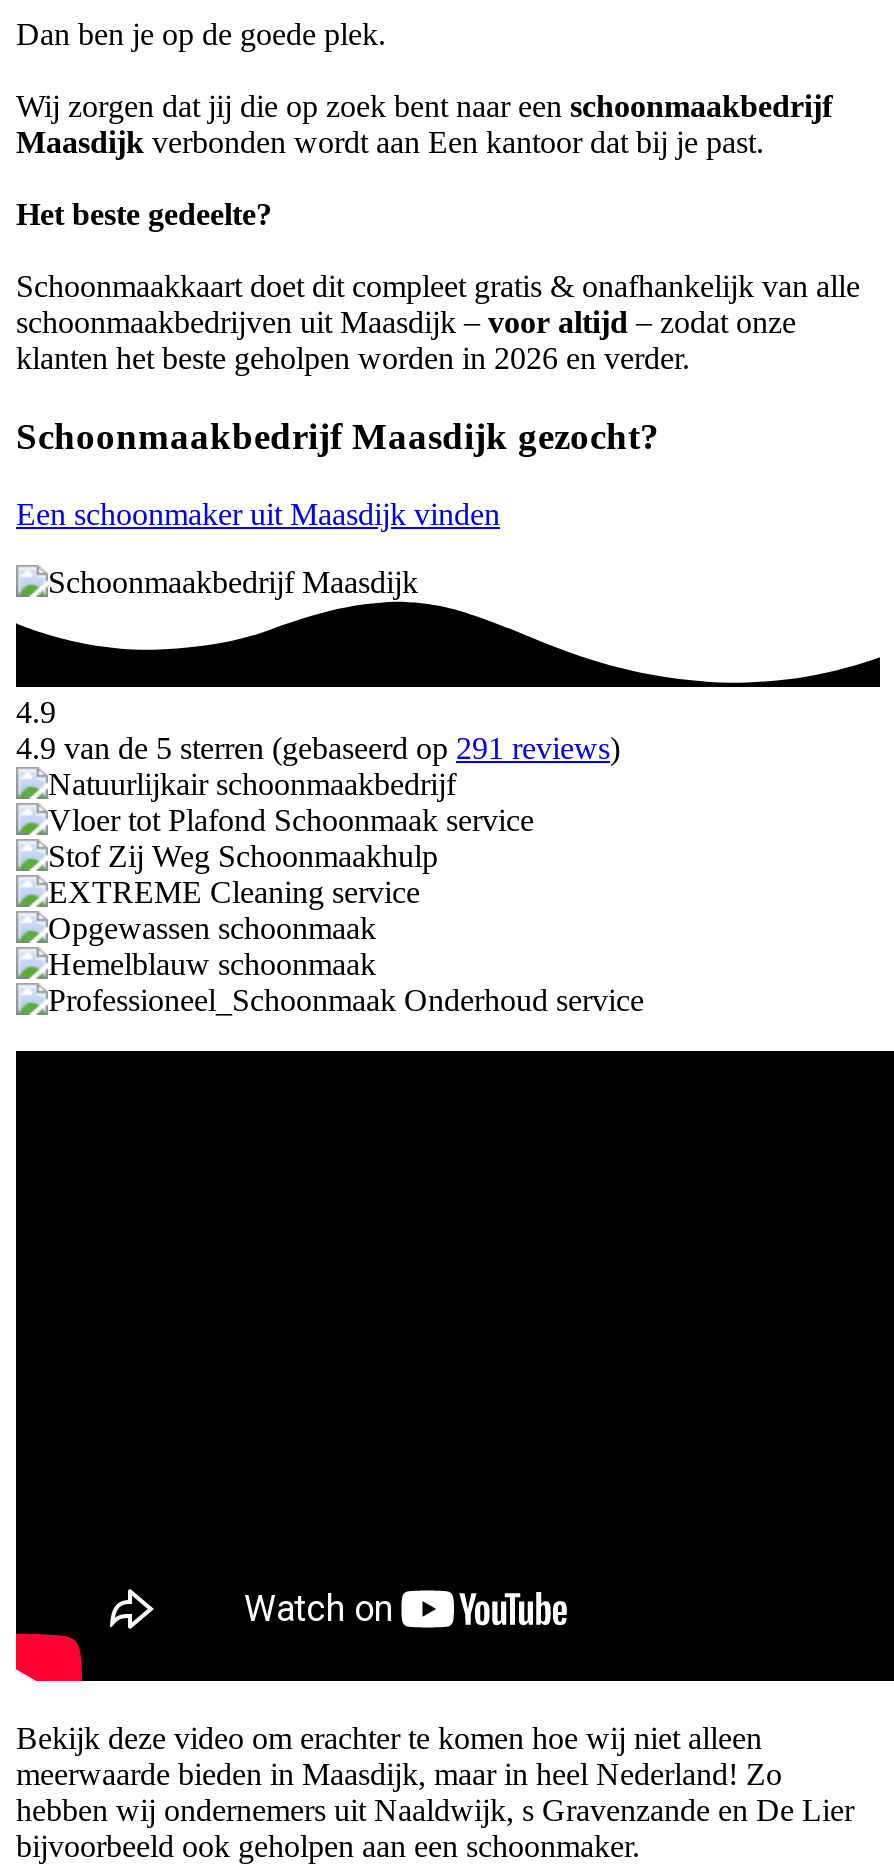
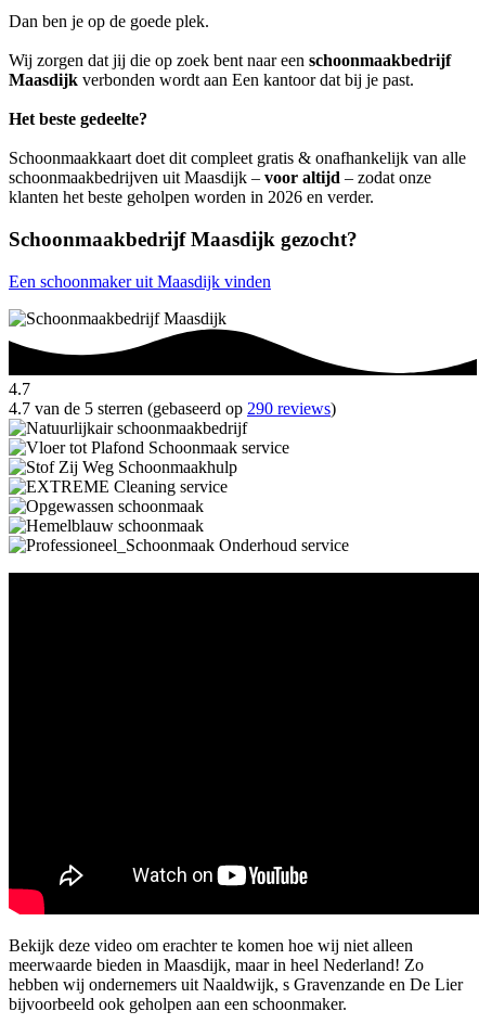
[16,695,56,729] 4.9 -> [9,379,30,398] 4.7
[16,731,620,765] 4.9 van de 5 sterren (gebaseerd op 291 reviews) -> [9,399,336,417] 4.7 van de 5 sterren (gebaseerd op 290 reviews)

